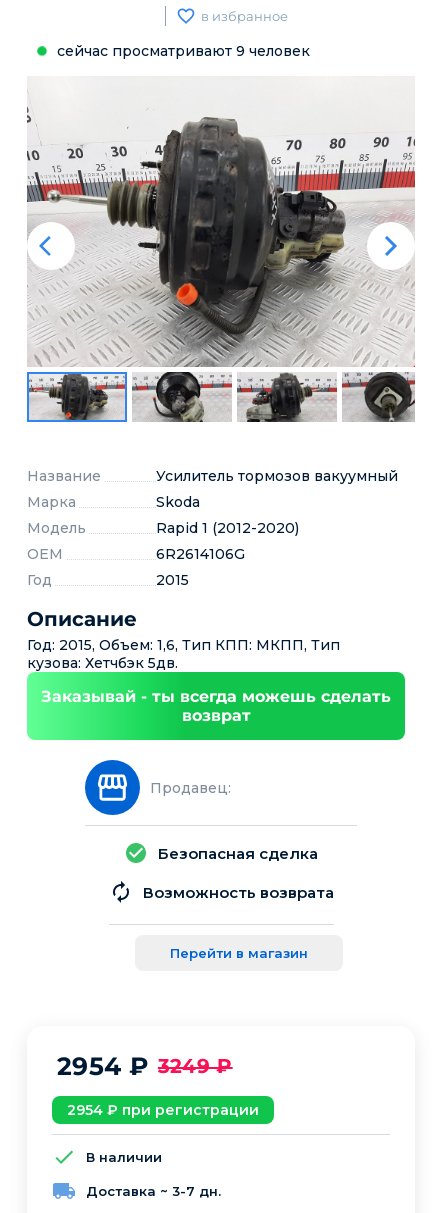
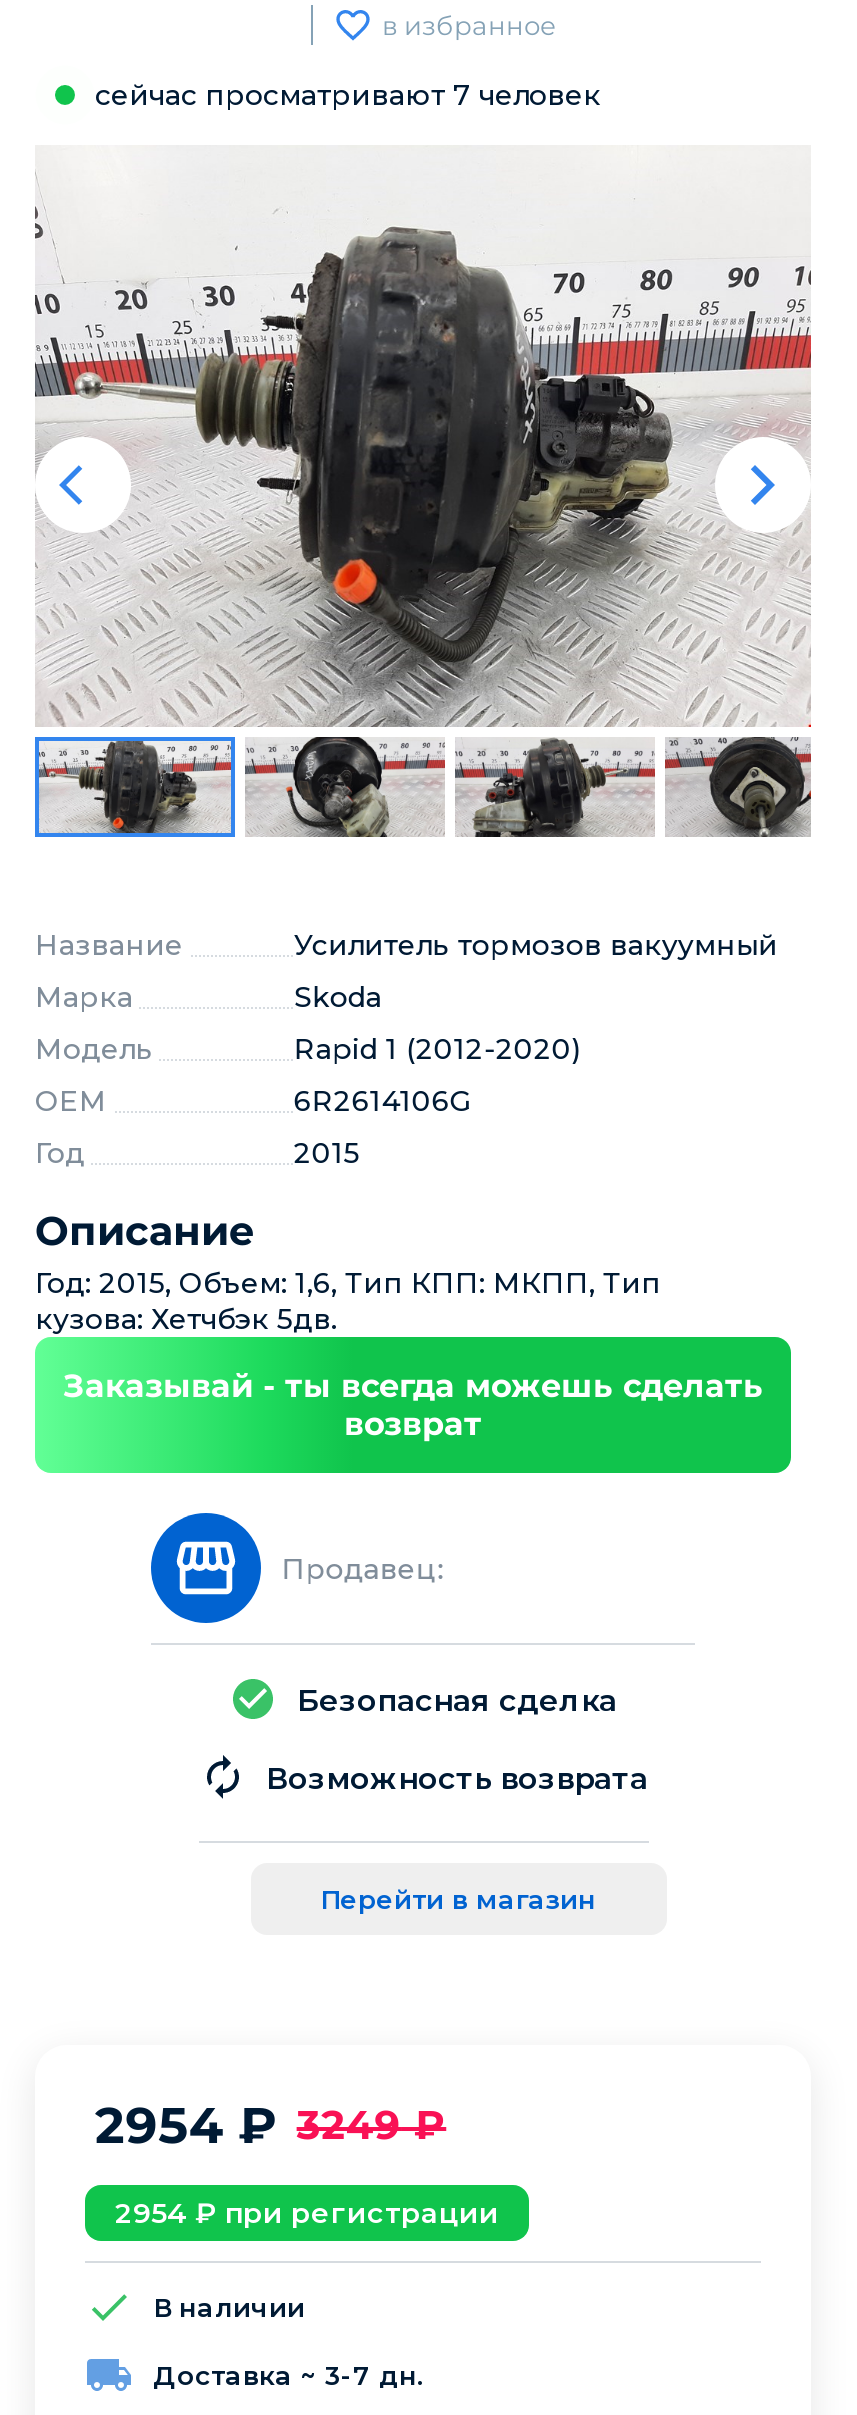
[57,42,310,60] сейчас просматривают 9 человек -> [95,77,601,113] сейчас просматривают 7 человек

